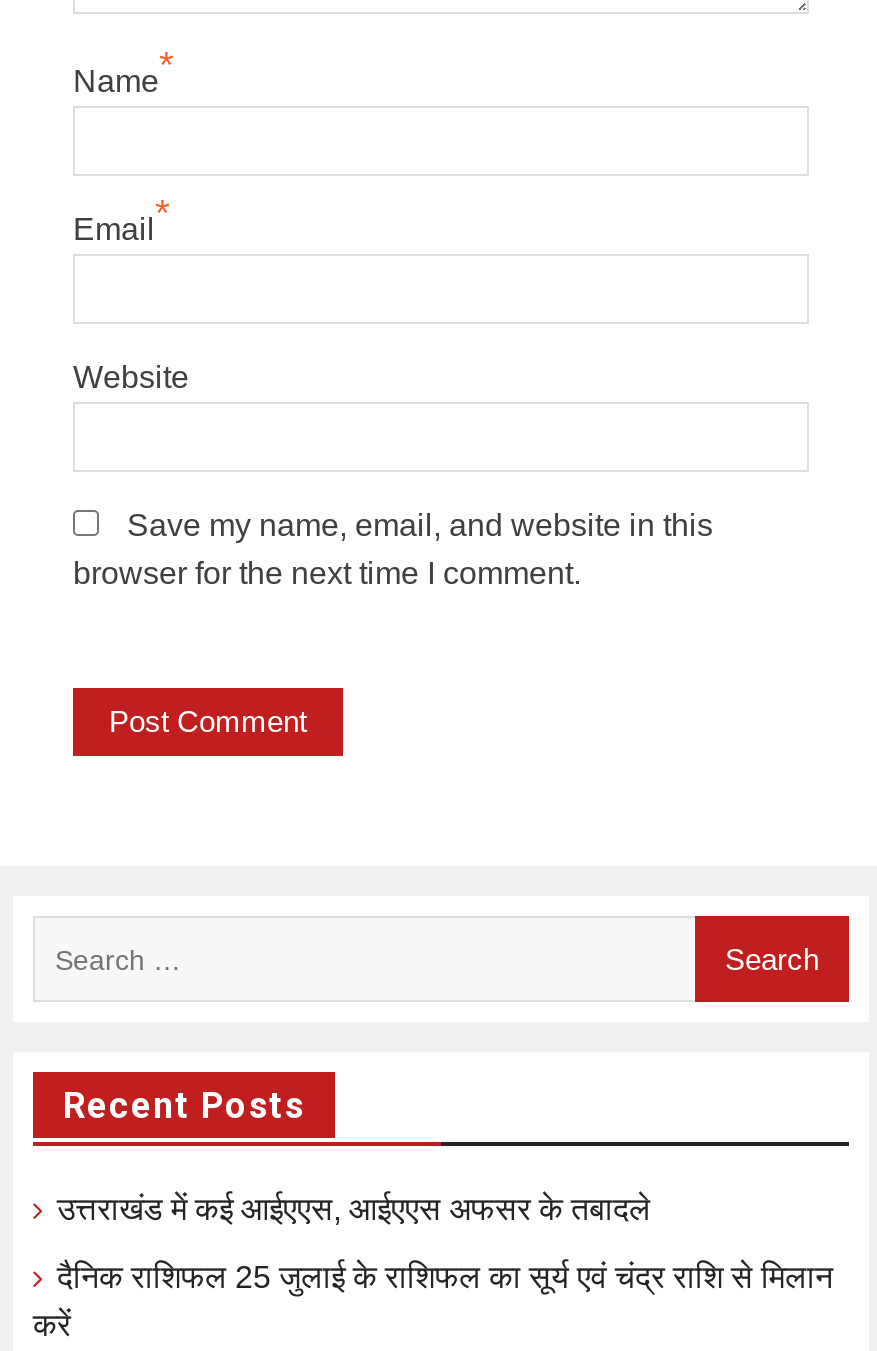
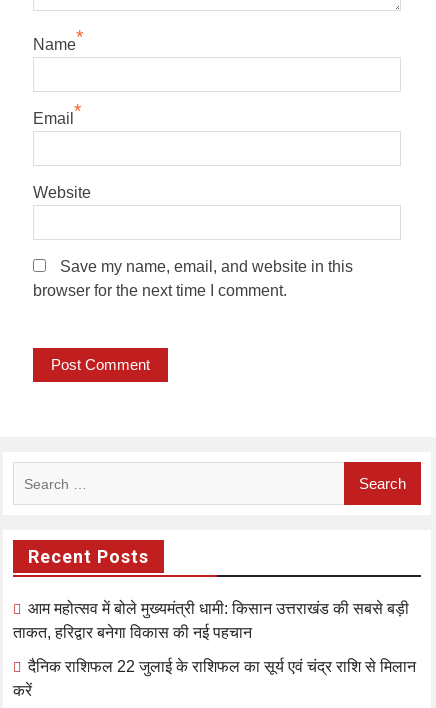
[57,1192,651,1226] उत्तराखंड में कई आईएएस, आईएएस अफसर के तबादले -> [13,600,409,641] आम महोत्सव में बोले मुख्यमंत्री धामी: किसान उत्तराखंड की सबसे बड़ी | ताकत, हरिद्वार बनेगा विकास की नई पहचान
[57,1260,833,1294] दैनिक राशिफल 25 जुलाई के राशिफल का सूर्य एवं चंद्र राशि से मिलान -> [28,658,416,675] दैनिक राशिफल 22 जुलाई के राशिफल का सूर्य एवं चंद्र राशि से मिलान

